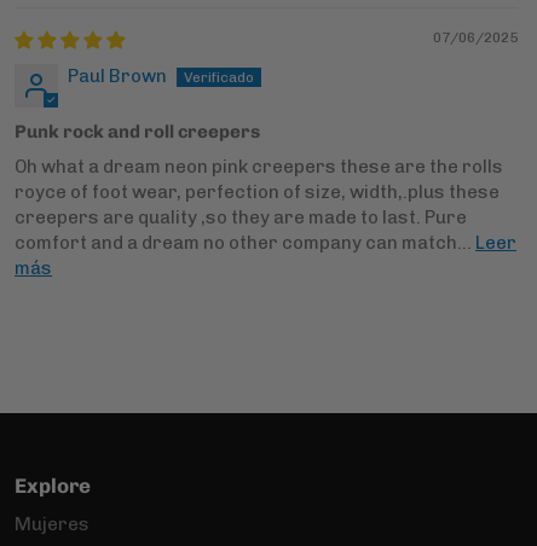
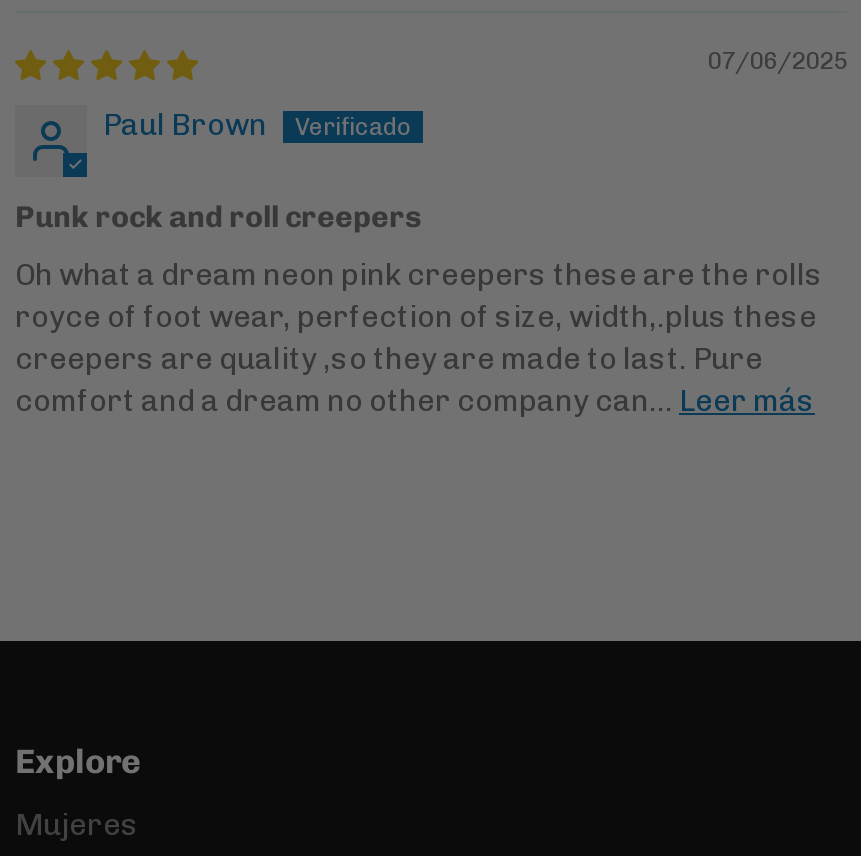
[15,232,516,280] comfort and a dream no other company can match... Leer | más -> [15,384,815,420] comfort and a dream no other company can... Leer más

